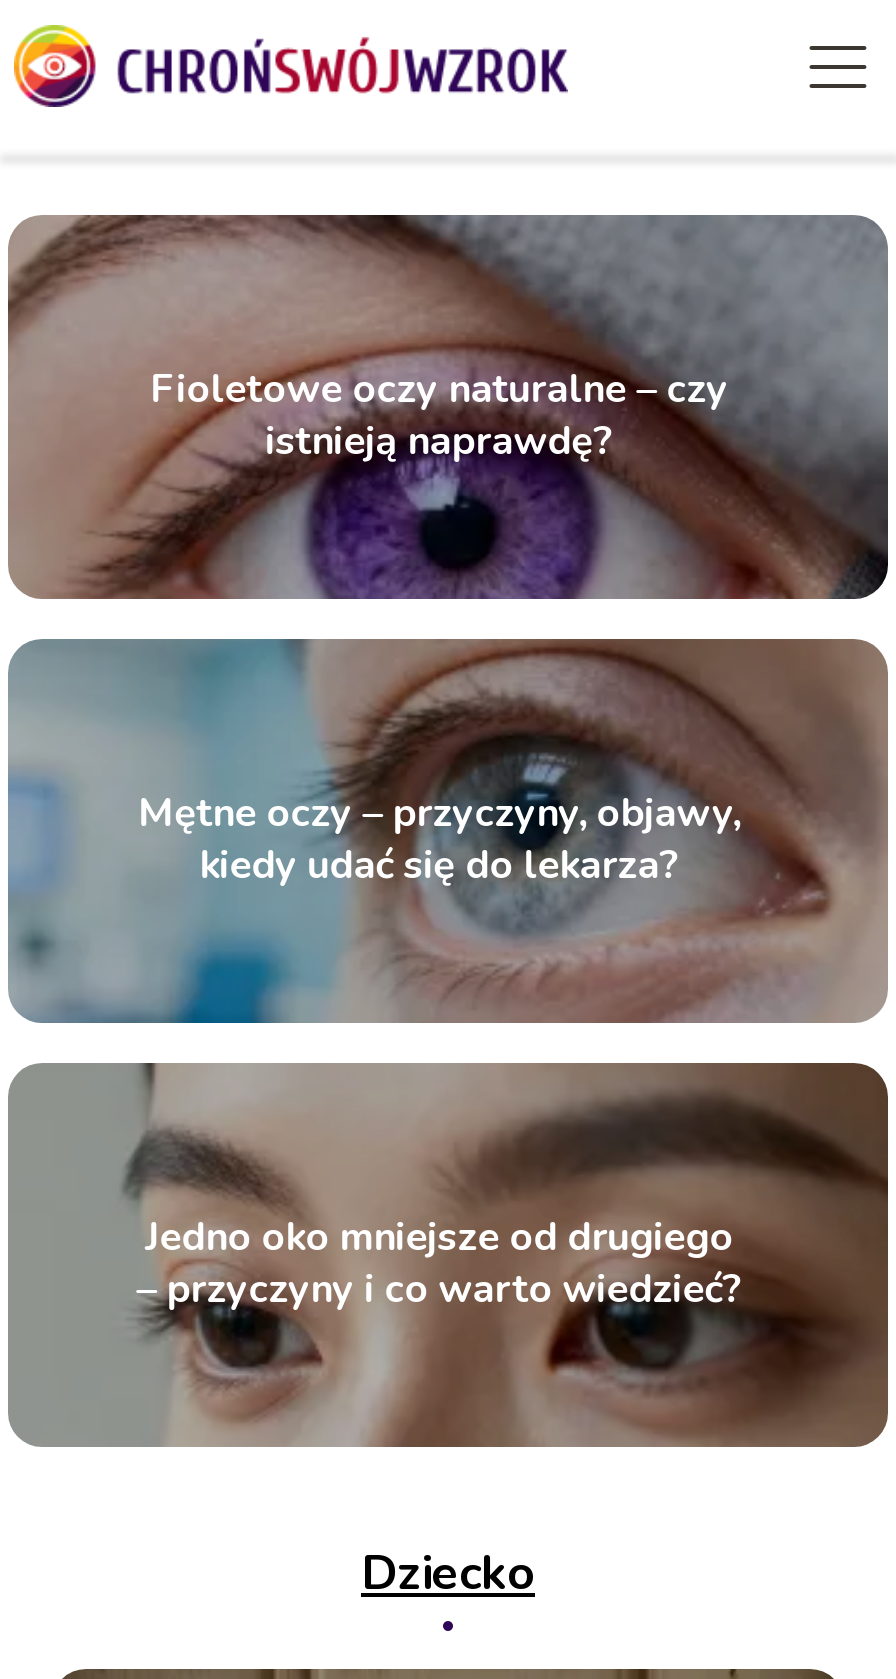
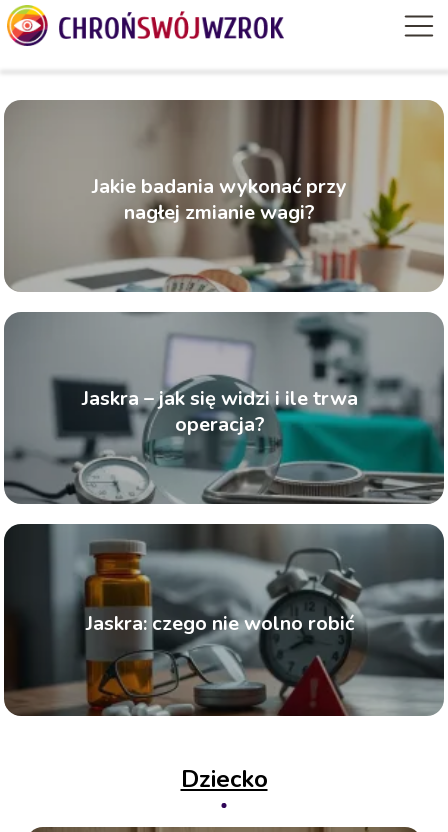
[10,213,890,601] [image] | Fioletowe oczy naturalne – czy | istnieją naprawdę? -> [4,99,445,292] [image] | Jakie badania wykonać przy | nagłej zmianie wagi?
[8,639,888,1025] [image] | Mętne oczy – przyczyny, objawy, | kiedy udać się do lekarza? -> [4,312,445,505] [image] | Jaskra – jak się widzi i ile trwa | operacja?
[10,1063,890,1449] [image] | Jedno oko mniejsze od drugiego | – przyczyny i co warto wiedzieć? -> [4,524,445,717] [image] | Jaskra: czego nie wolno robić

